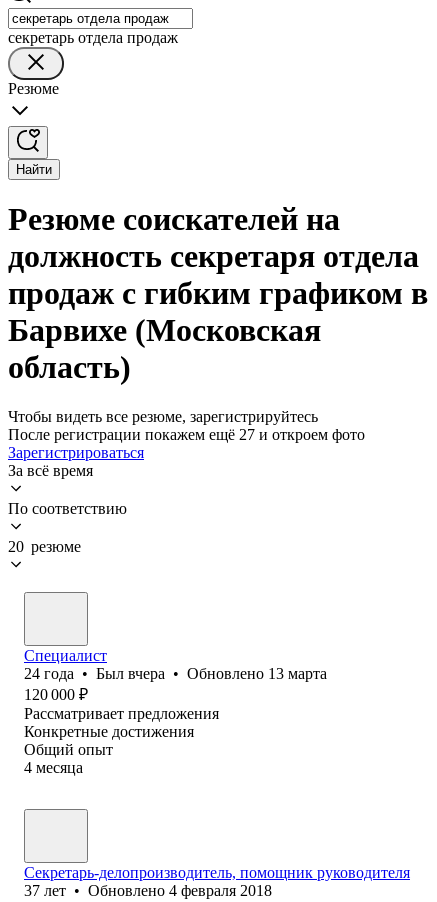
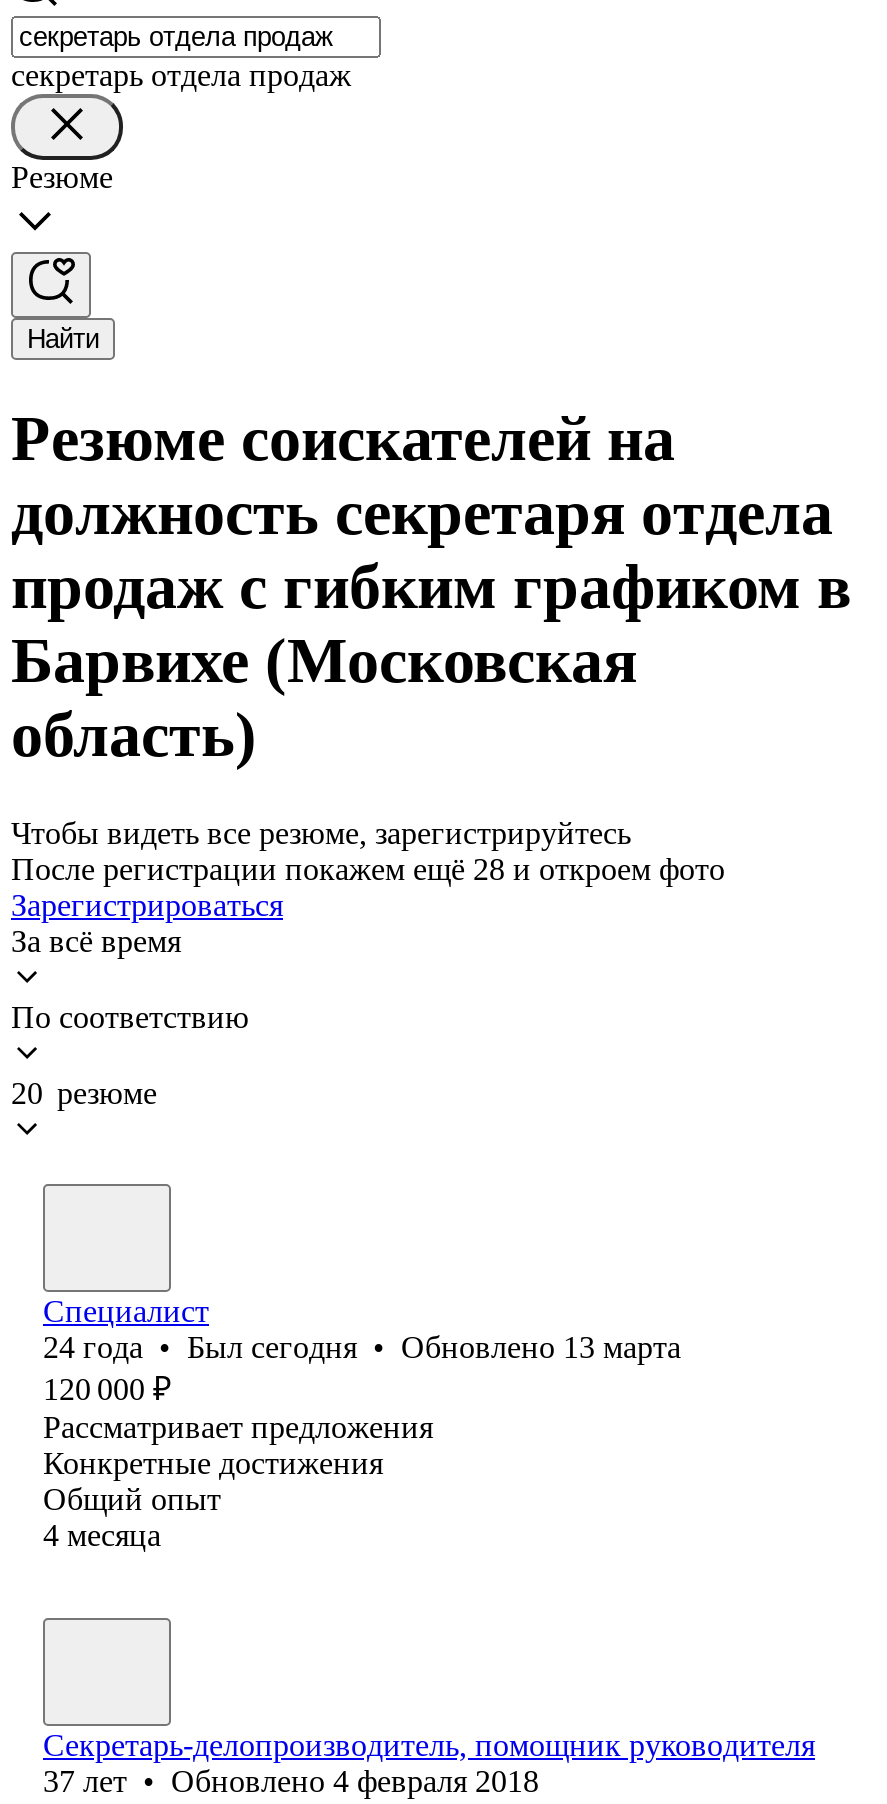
[8,426,365,443] После регистрации покажем ещё 27 и откроем фото -> [11,852,725,886] После регистрации покажем ещё 28 и откроем фото
[24,665,327,682] 24 года • Был вчера • Обновлено 13 марта -> [43,1330,681,1364] 24 года • Был сегодня • Обновлено 13 марта

